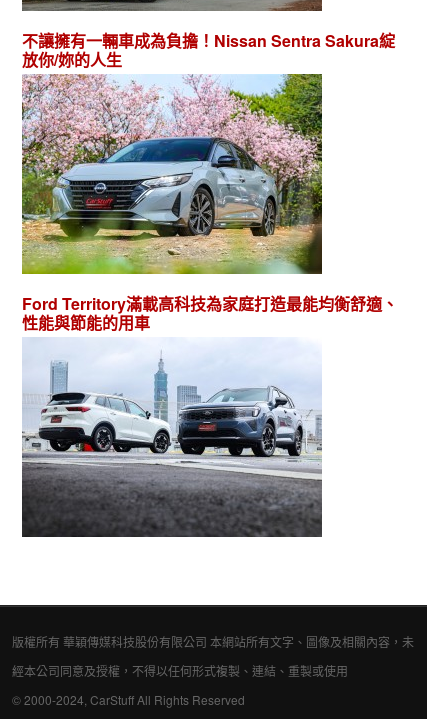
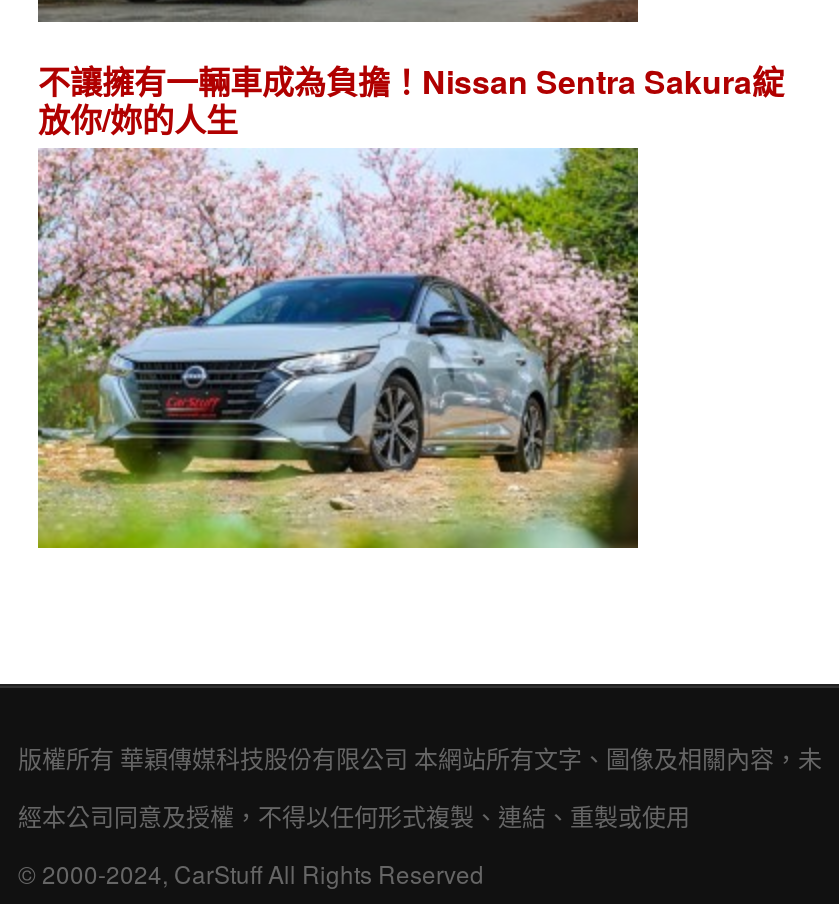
[22,292,398,334] Ford Territory滿載高科技為家庭打造最能均衡舒適、 | 性能與節能的用車 -> none
[21,341,322,538] [image] -> none

